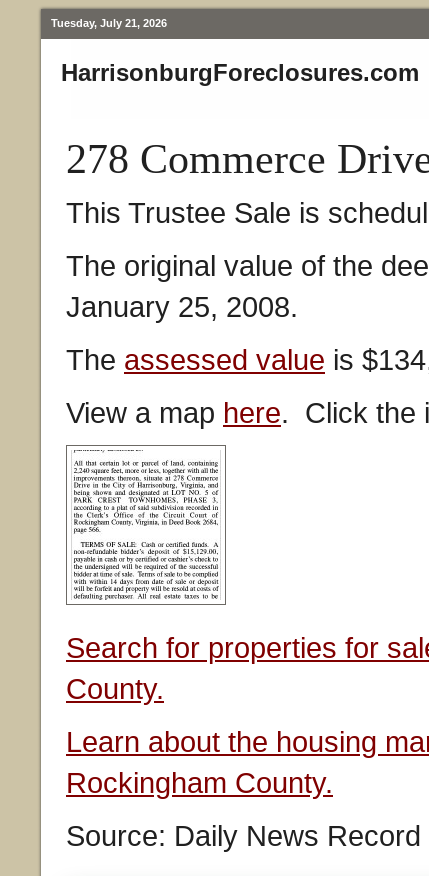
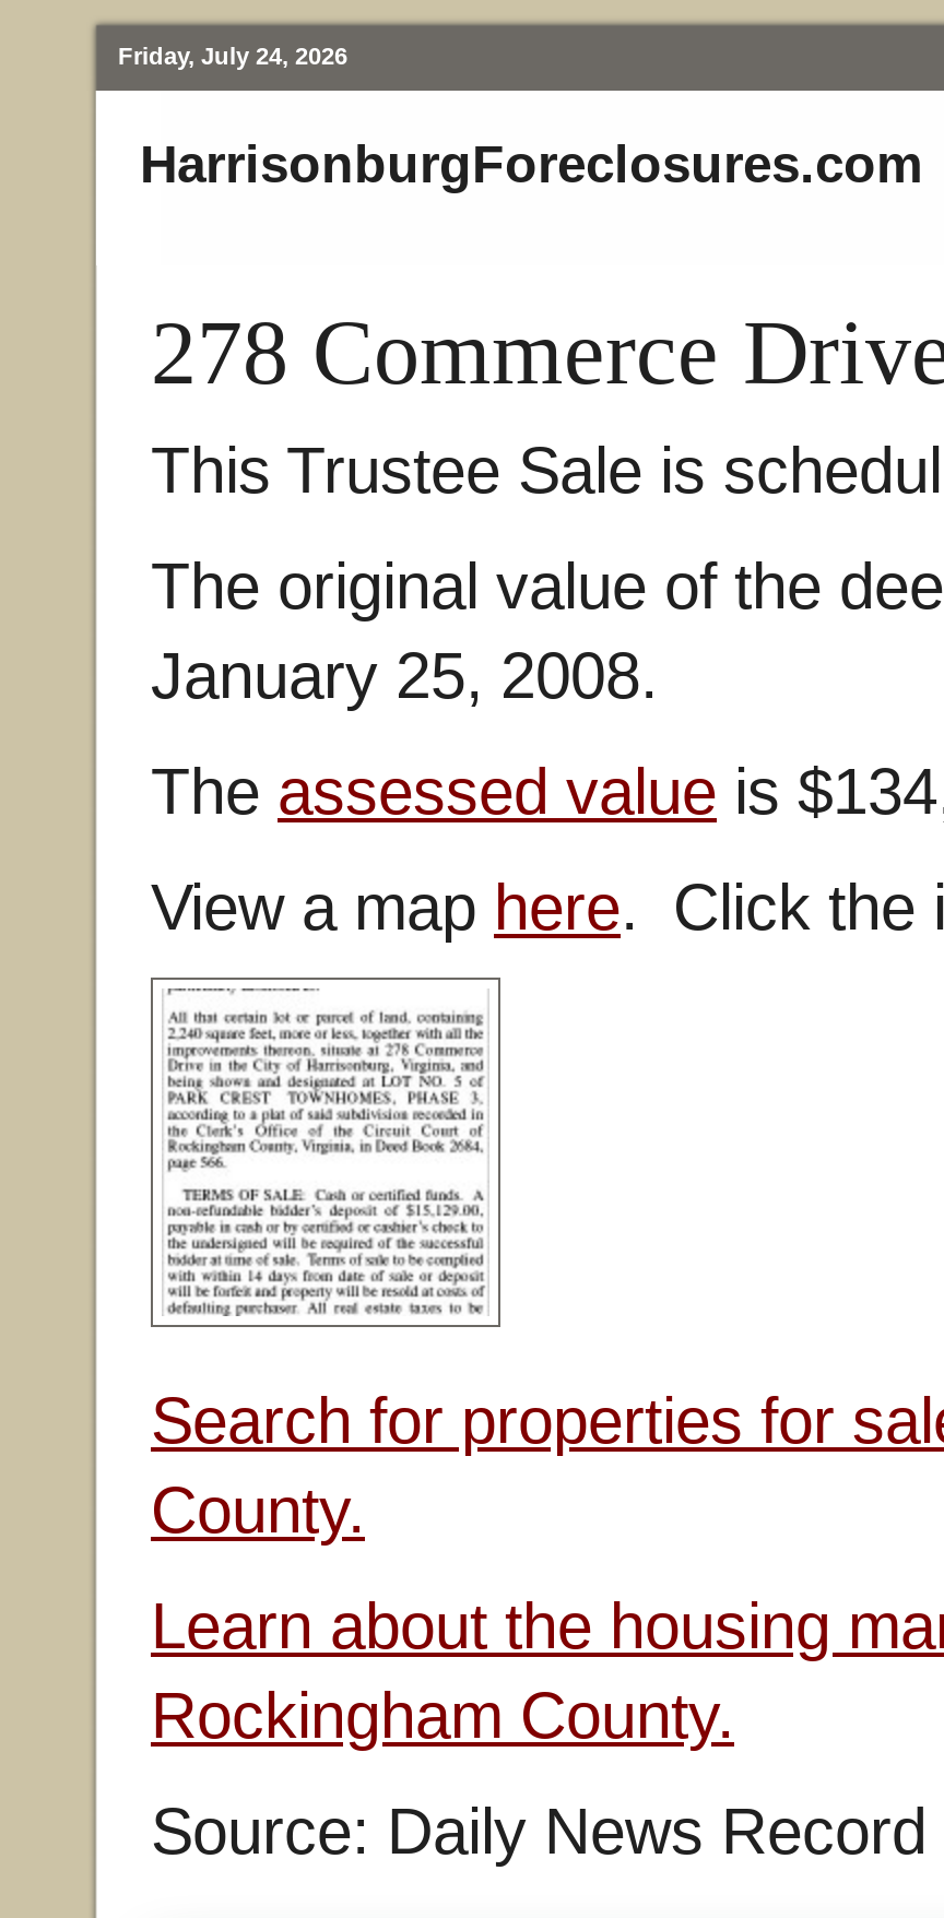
[51,17,167,29] Tuesday, July 21, 2026 -> [118,43,347,69] Friday, July 24, 2026

